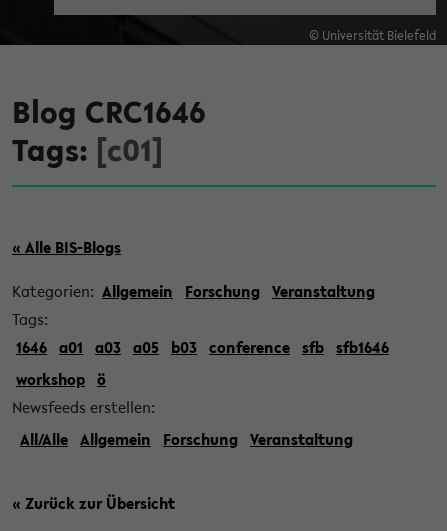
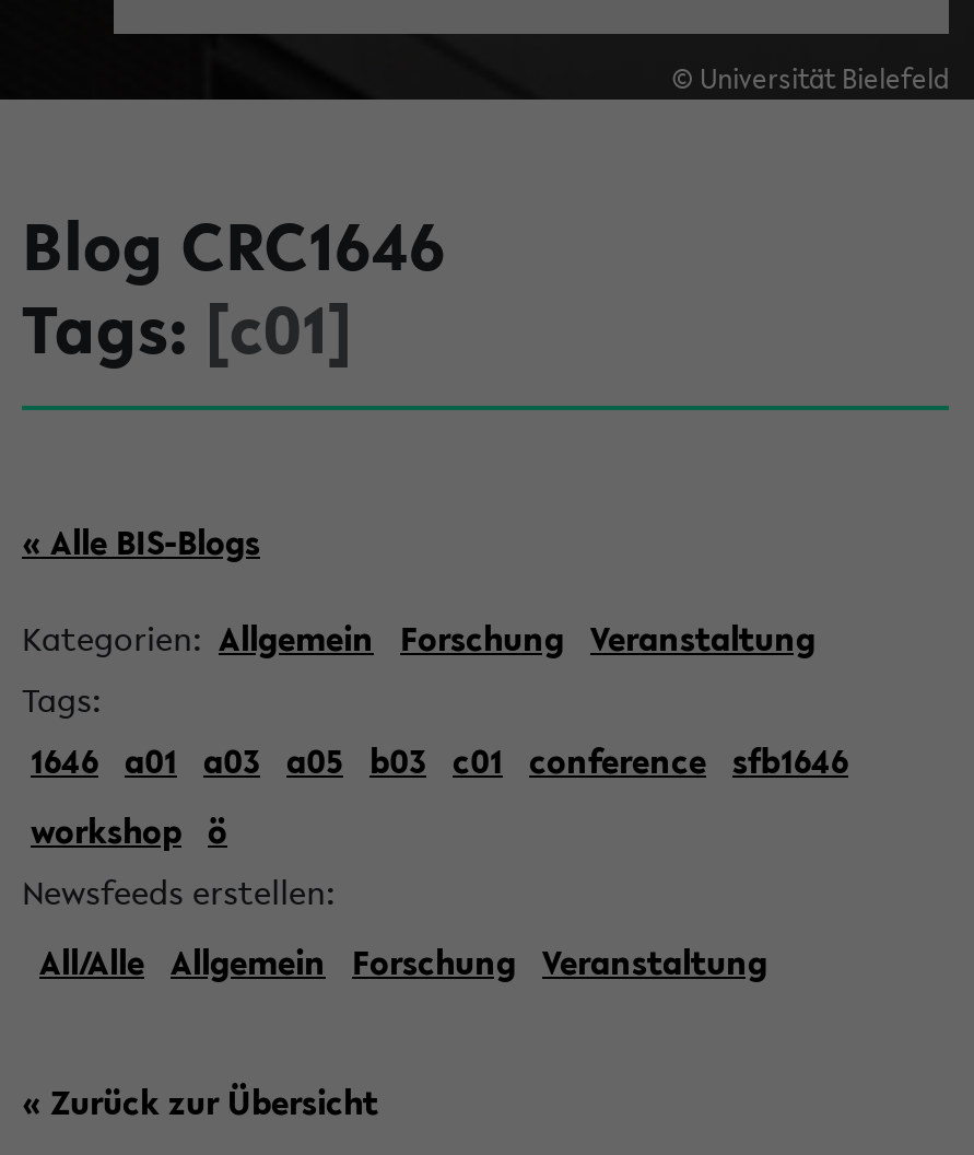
[16,335,389,357] 1646 a01 a03 a05 b03 conference sfb sfb1646 -> [31,735,848,783] 1646 a01 a03 a05 b03 c01 conference sfb1646

